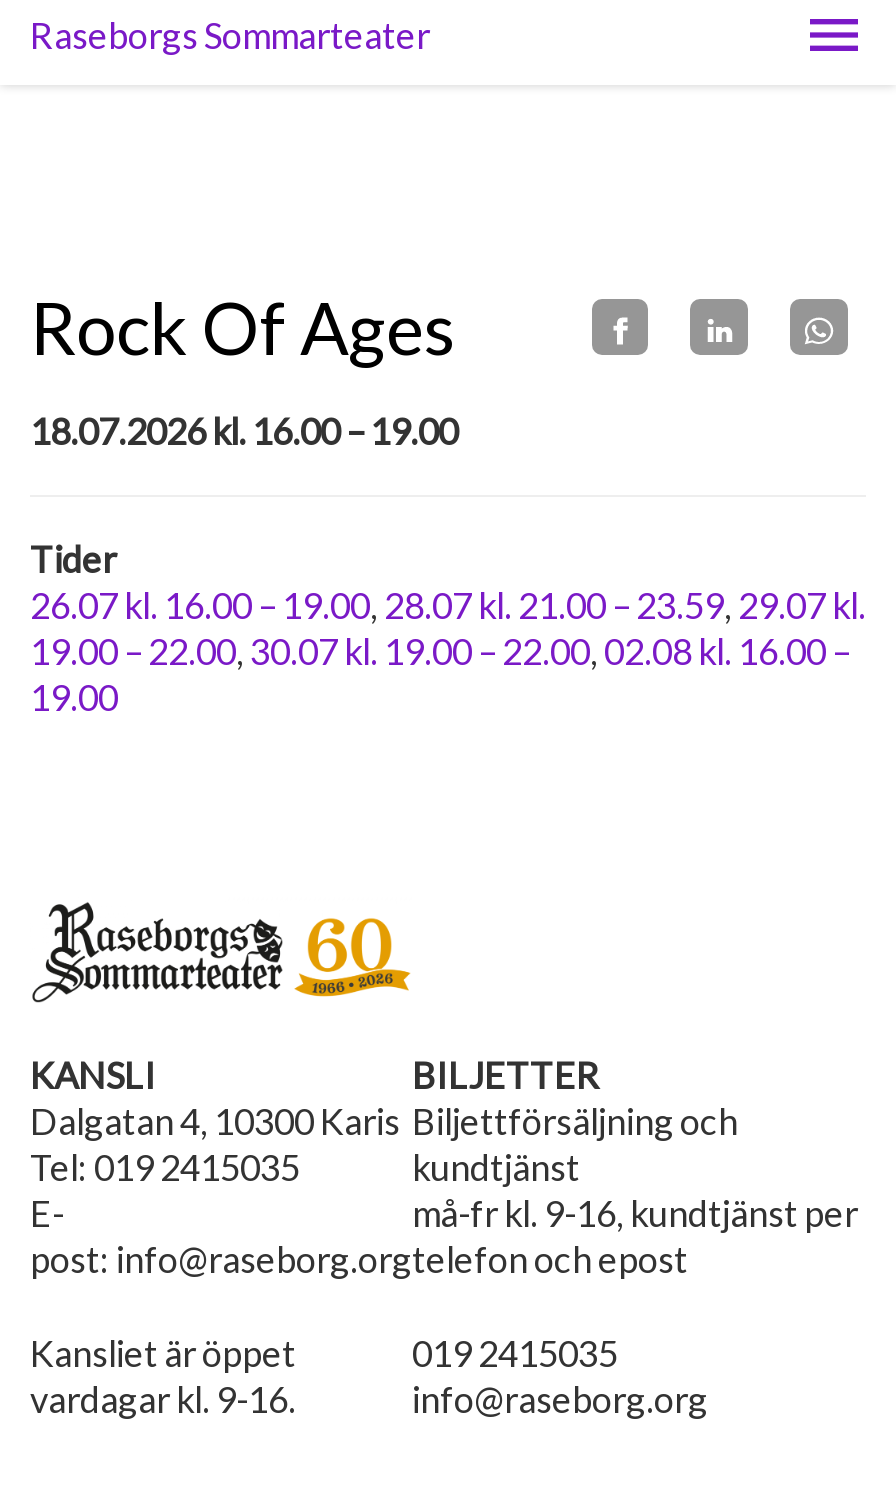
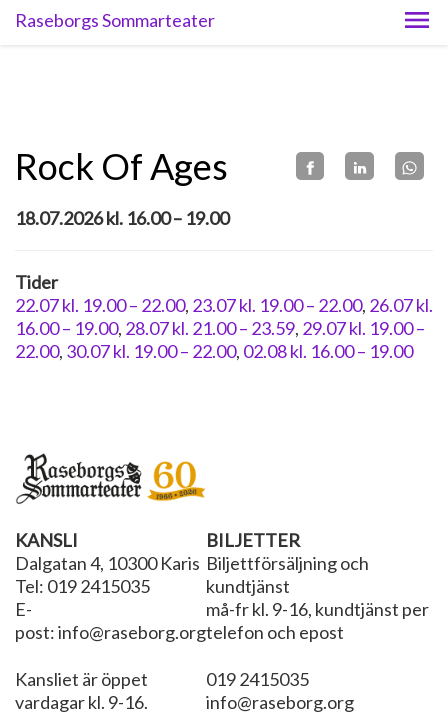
[30,583,866,719] 26.07 kl. 16.00 – 19.00, 28.07 kl. 21.00 – 23.59, 29.07 kl. | 19.00 – 22.00, 30.07 kl. 19.00 – 22.00, 02.08 kl. 16.00 – | 19.00 -> [15,294,433,362] 22.07 kl. 19.00 – 22.00, 23.07 kl. 19.00 – 22.00, 26.07 kl. | 16.00 – 19.00, 28.07 kl. 21.00 – 23.59, 29.07 kl. 19.00 – | 22.00, 30.07 kl. 19.00 – 22.00, 02.08 kl. 16.00 – 19.00

